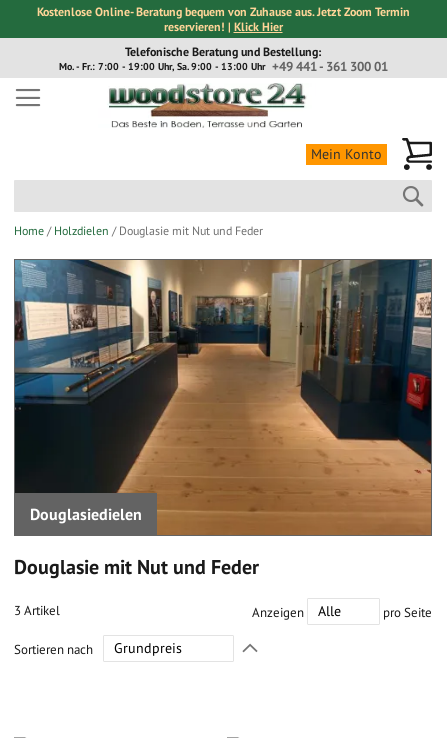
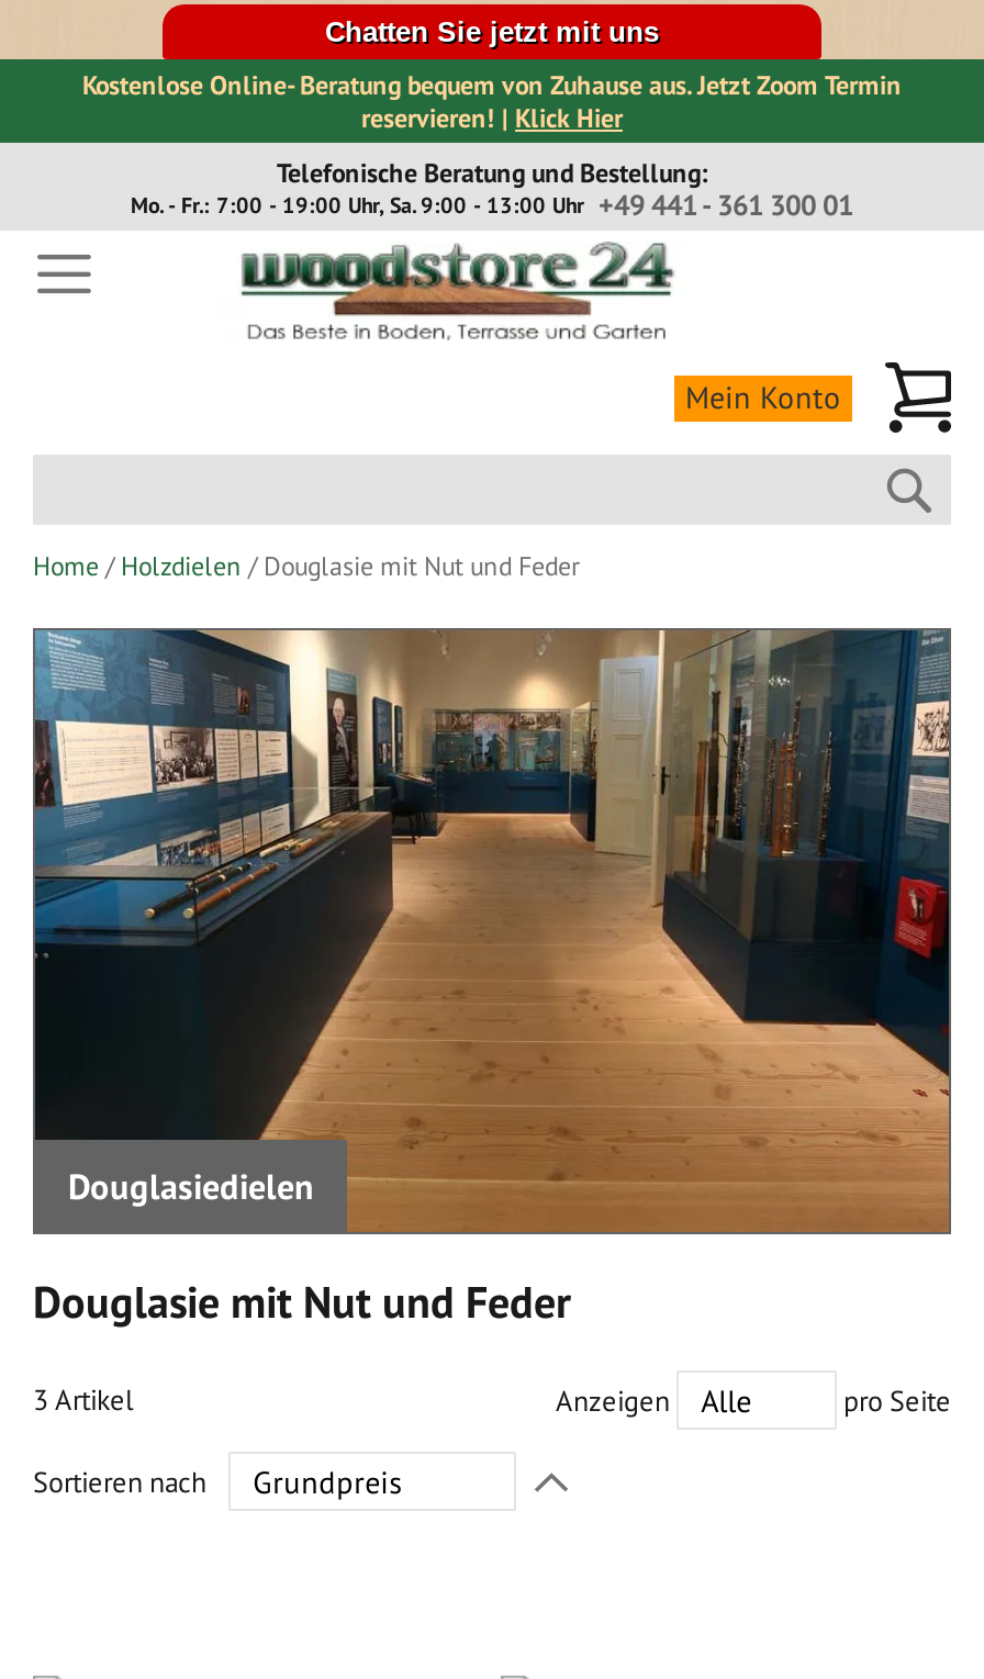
none -> [325,15,659,48] Chatten Sie jetzt mit uns

